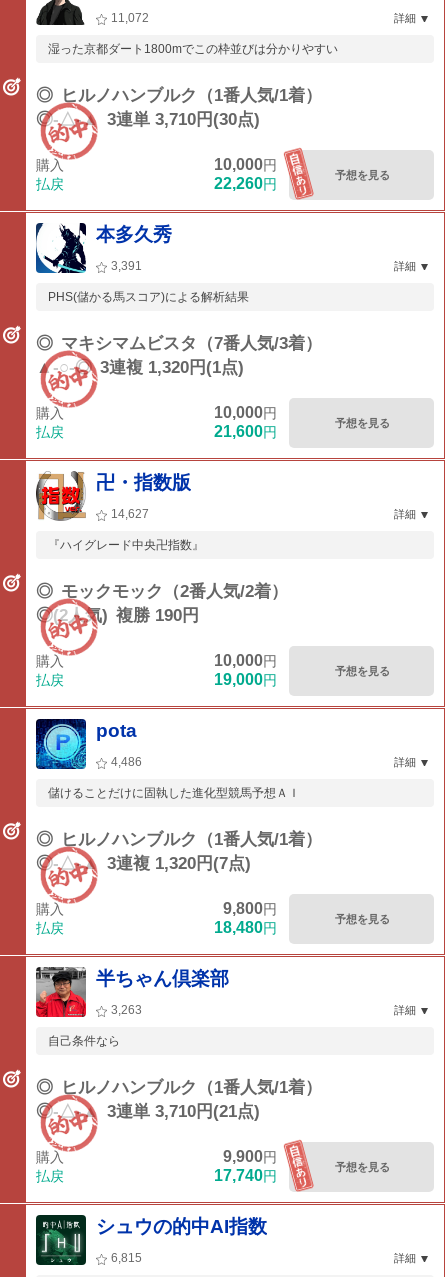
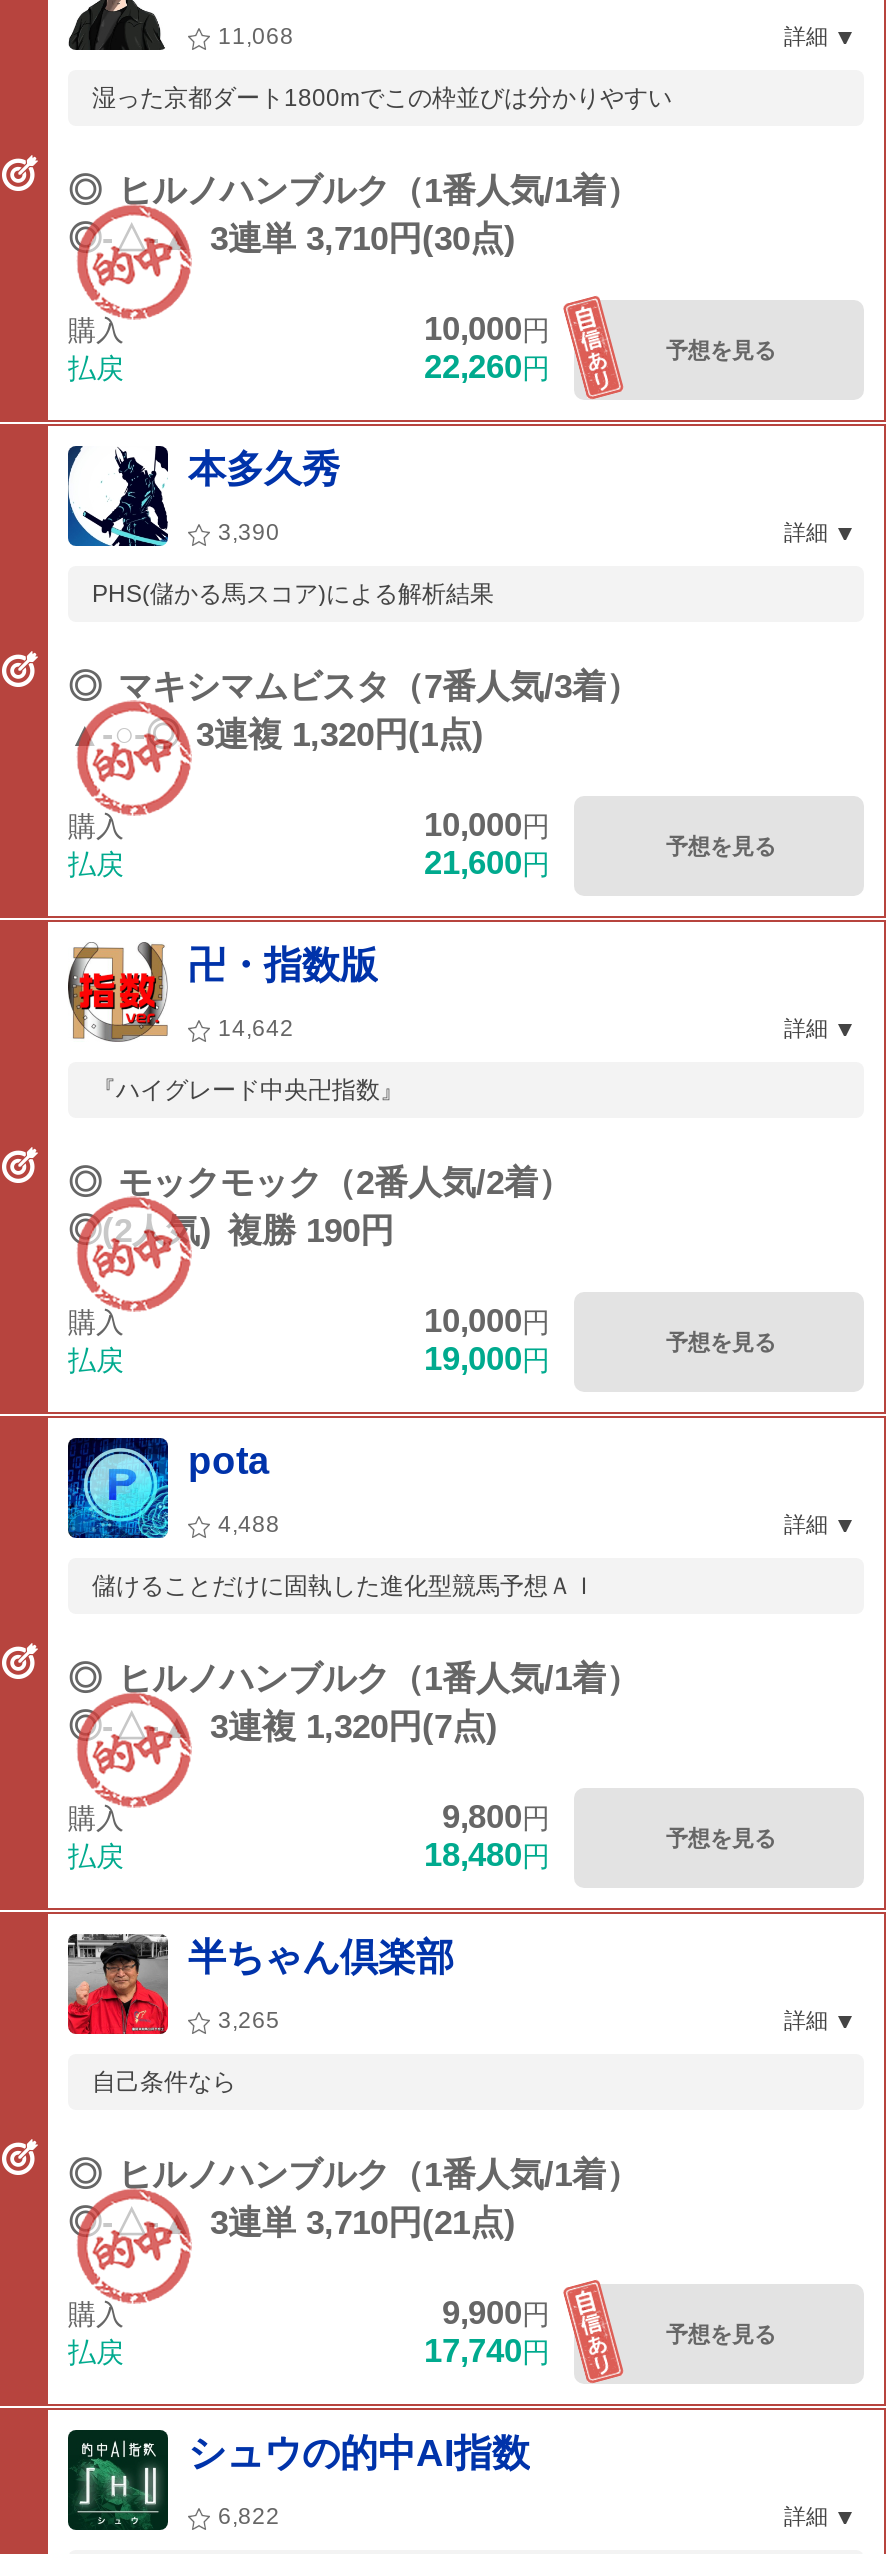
[111,12,149,24] 11,072 -> [218,24,294,48] 11,068
[111,260,142,272] 3,391 -> [218,520,280,544] 3,390
[111,508,149,520] 14,627 -> [218,1016,294,1040] 14,642
[111,756,142,768] 4,486 -> [218,1512,280,1536] 4,488
[111,1004,142,1016] 3,263 -> [218,2008,280,2032] 3,265
[111,1252,142,1264] 6,815 -> [218,2504,280,2528] 6,822

